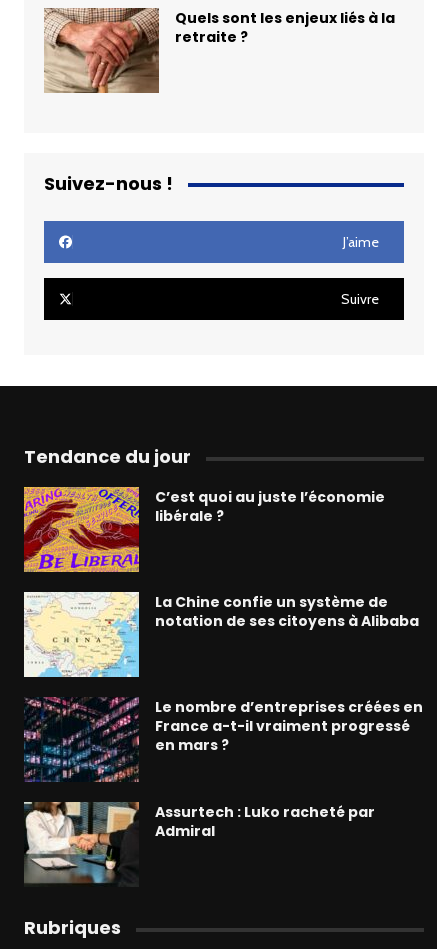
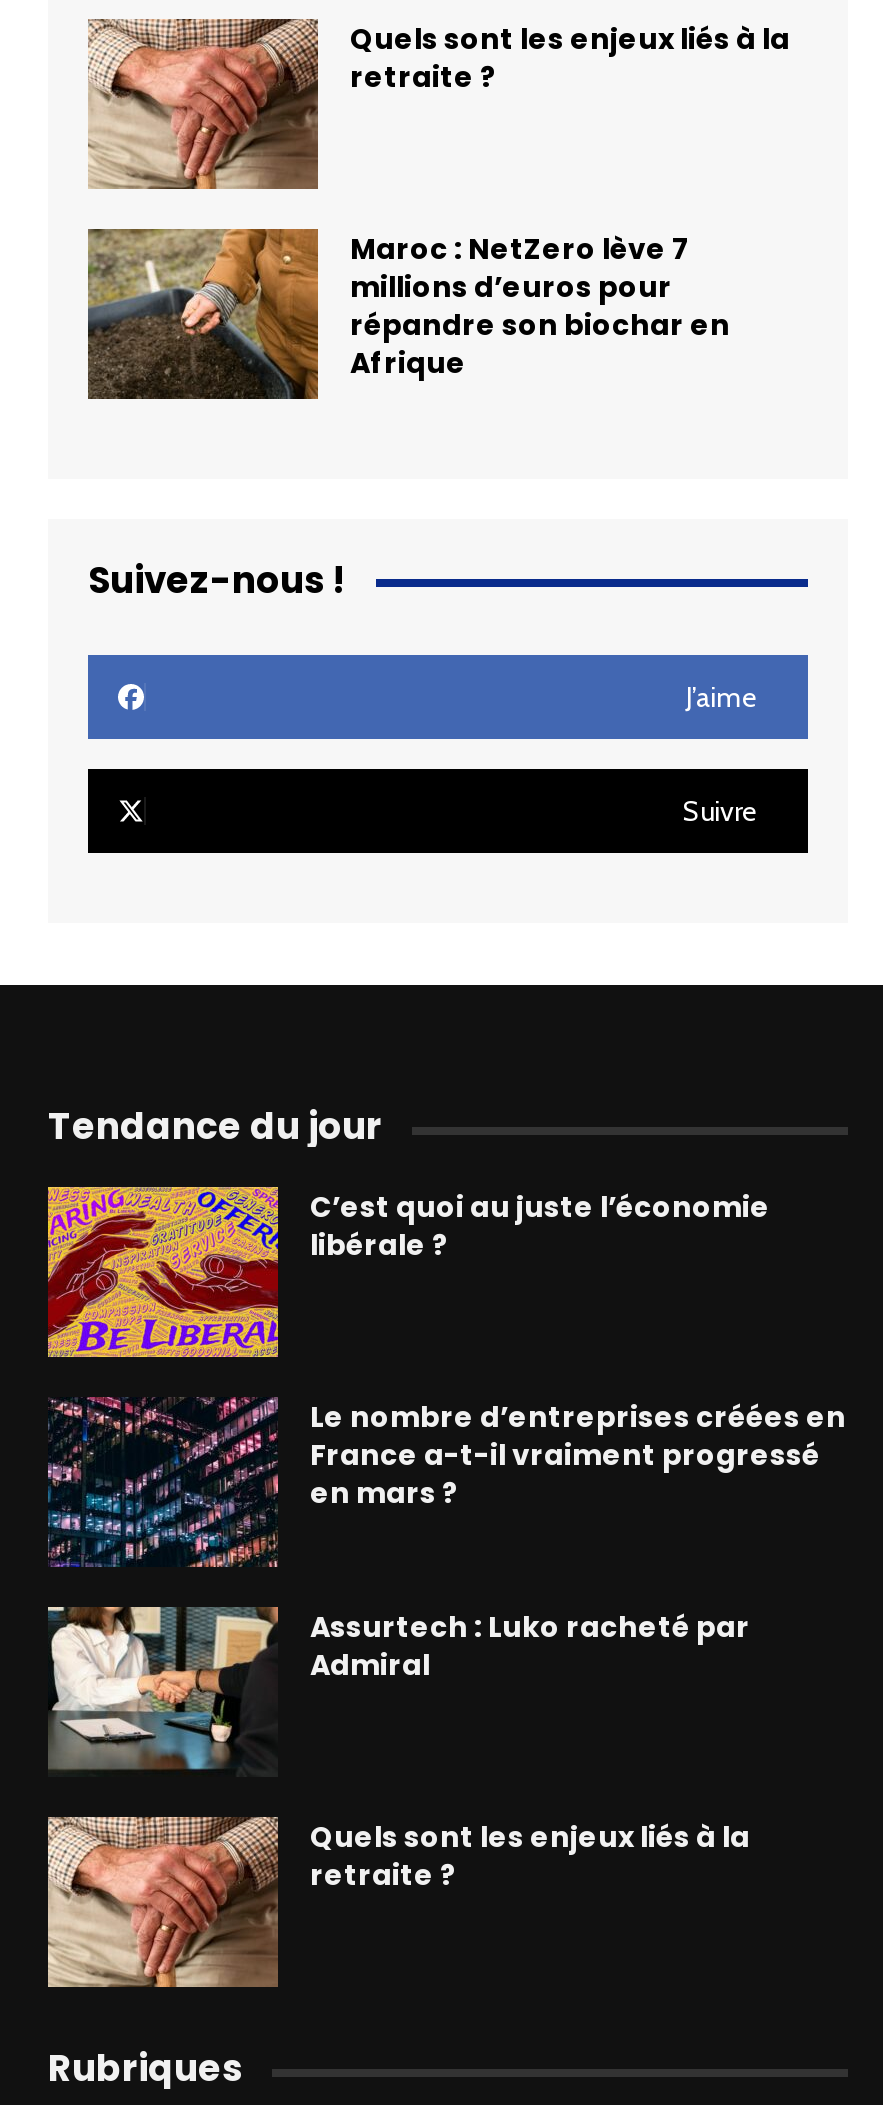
none -> [86,229,730,401] [image] | Maroc : NetZero lève 7 | millions d’euros pour | répandre son biochar en | Afrique
[23,591,419,678] [image] | La Chine confie un système de | notation de ses citoyens à Alibaba -> none
none -> [46,1815,750,1989] [image] | Quels sont les enjeux liés à la | retraite ?

